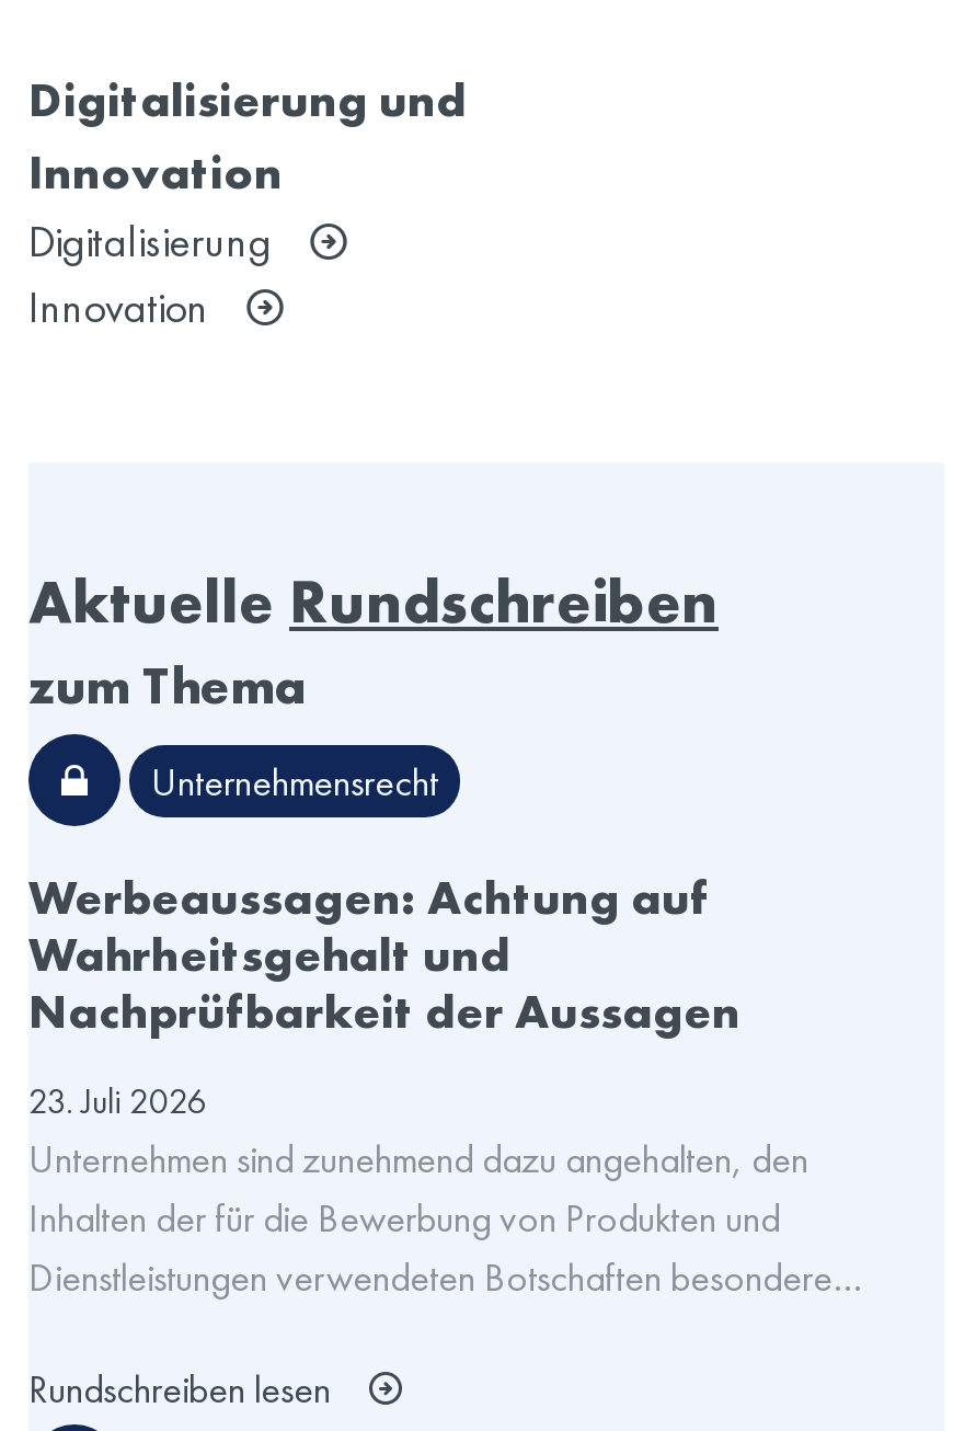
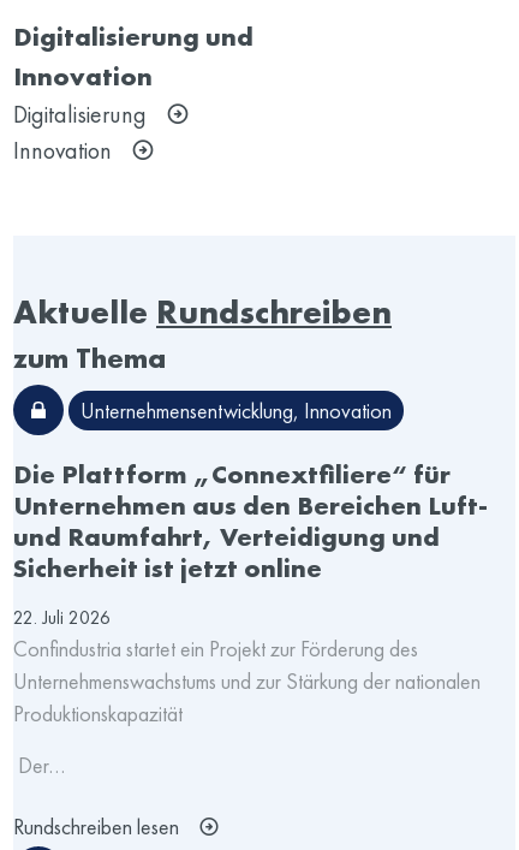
[28,755,863,1303] Unternehmensrecht | Werbeaussagen: Achtung auf | Wahrheitsgehalt und | Nachprüfbarkeit der Aussagen | 23. Juli 2026 | Unternehmen sind zunehmend dazu angehalten, den | Inhalten der für die Bewerbung von Produkten und | Dienstleistungen verwendeten Botschaften besondere… -> [13,396,488,780] Unternehmensentwicklung, Innovation | Die Plattform „Connextfiliere“ für | Unternehmen aus den Bereichen Luft- | und Raumfahrt, Verteidigung und | Sicherheit ist jetzt online | 22. Juli 2026 | Confindustria startet ein Projekt zur Förderung des | Unternehmenswachstums und zur Stärkung der nationalen | Produktionskapazität | Der…

